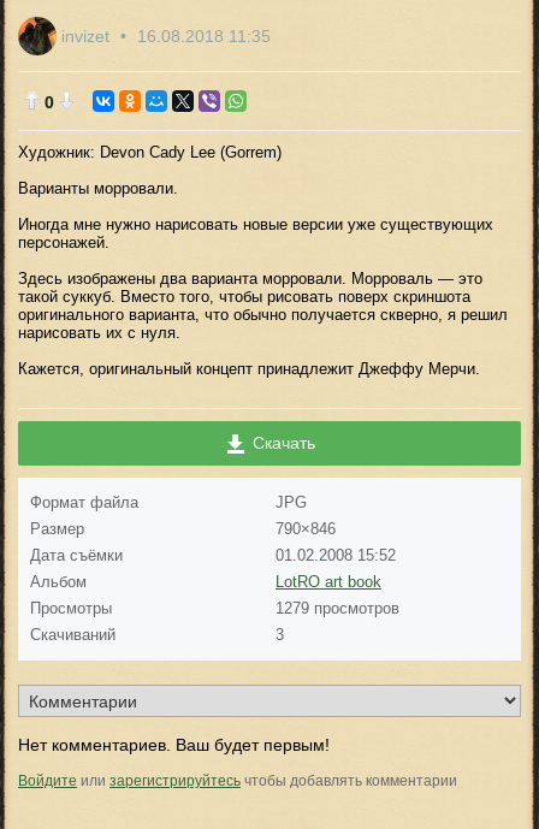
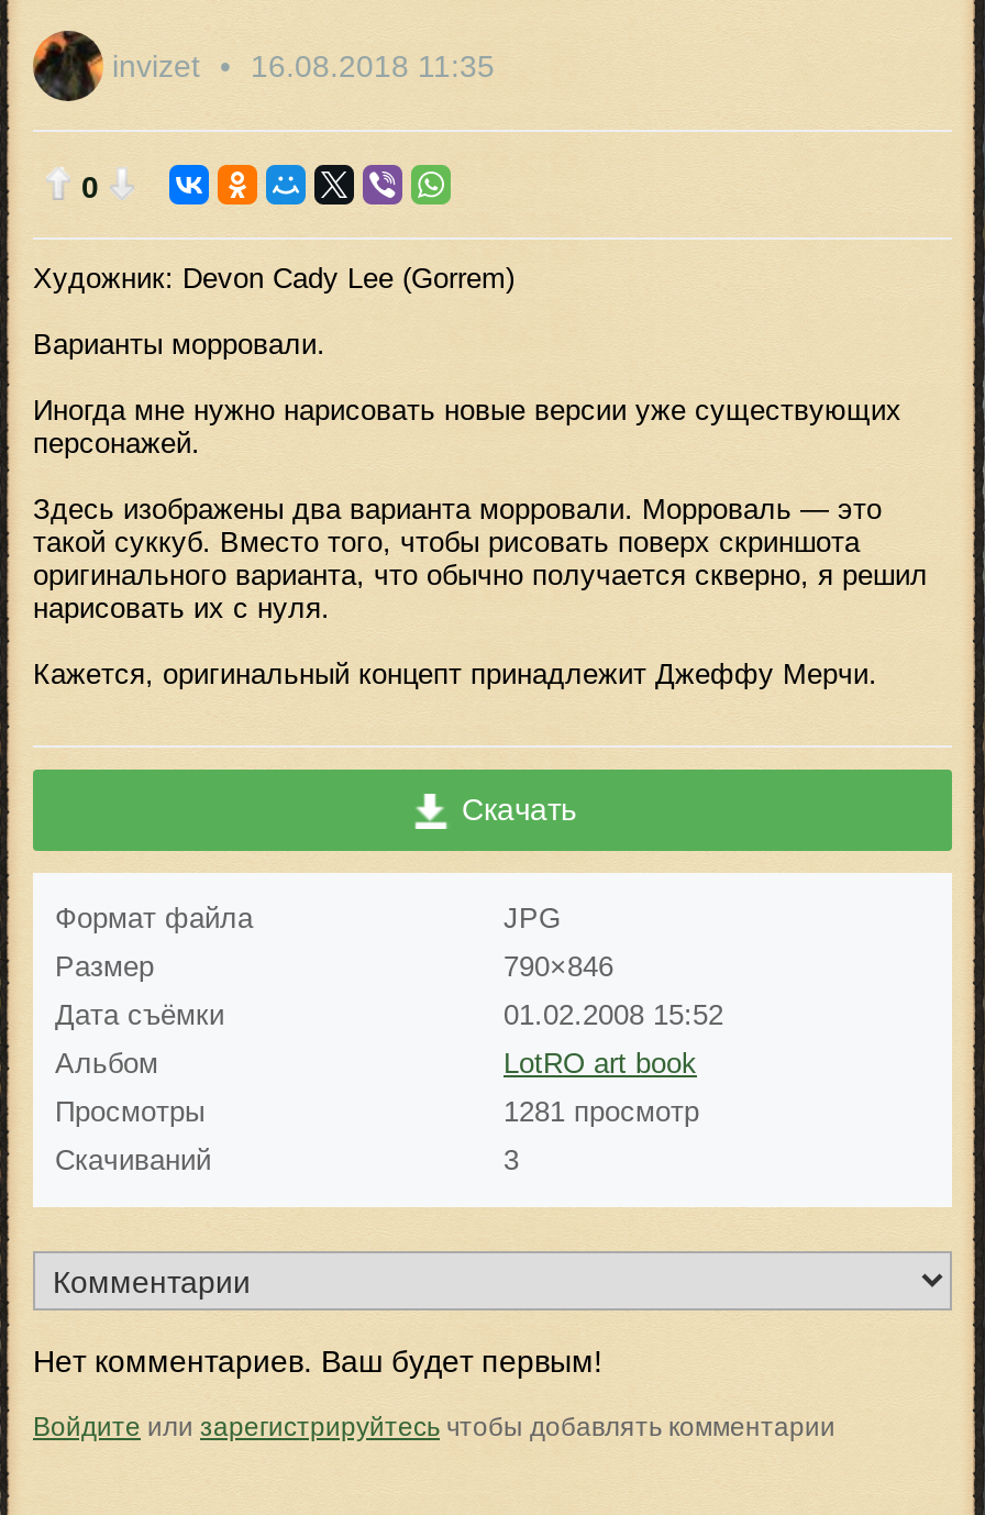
[276,599,399,617] 1279 просмотров -> [503,1095,699,1128] 1281 просмотр

